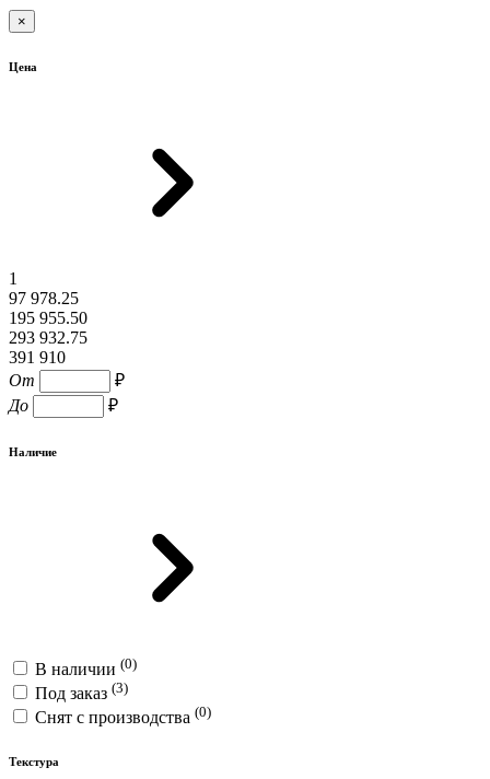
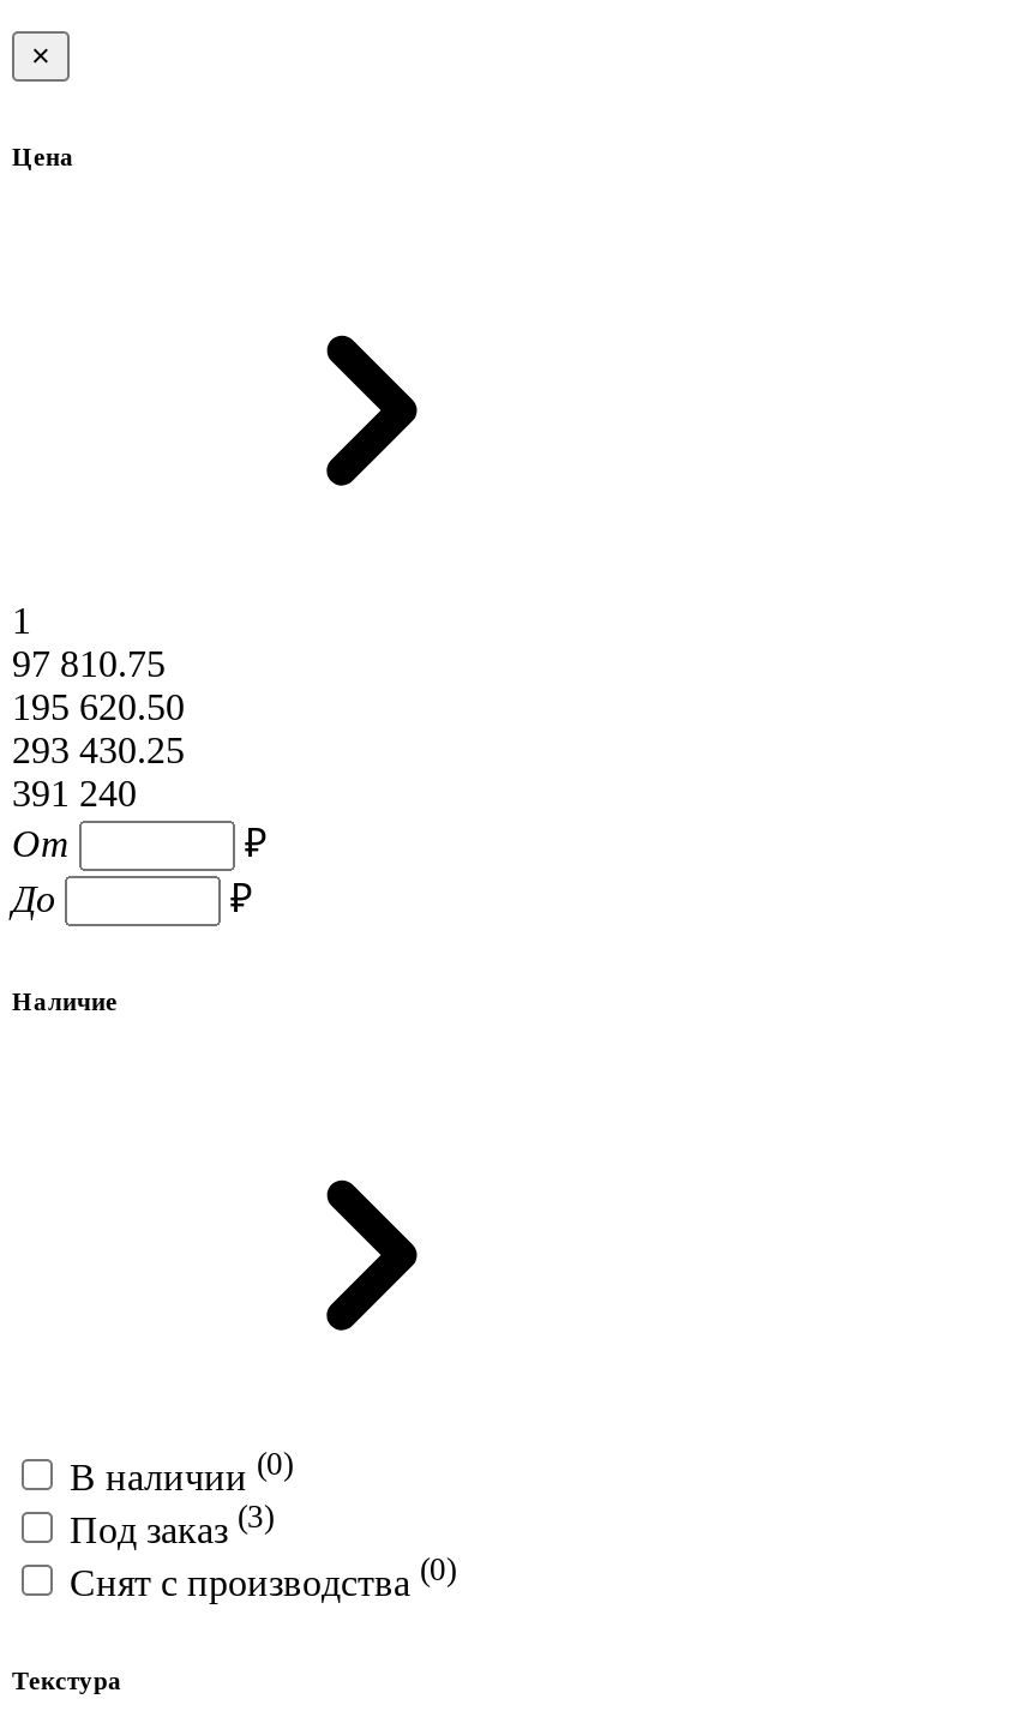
[9,289,79,308] 97 978.25 -> [12,644,166,685] 97 810.75
[9,309,87,327] 195 955.50 -> [12,687,185,728] 195 620.50
[9,329,87,347] 293 932.75 -> [12,730,185,771] 293 430.25
[9,348,66,367] 391 910 -> [12,773,137,814] 391 240

